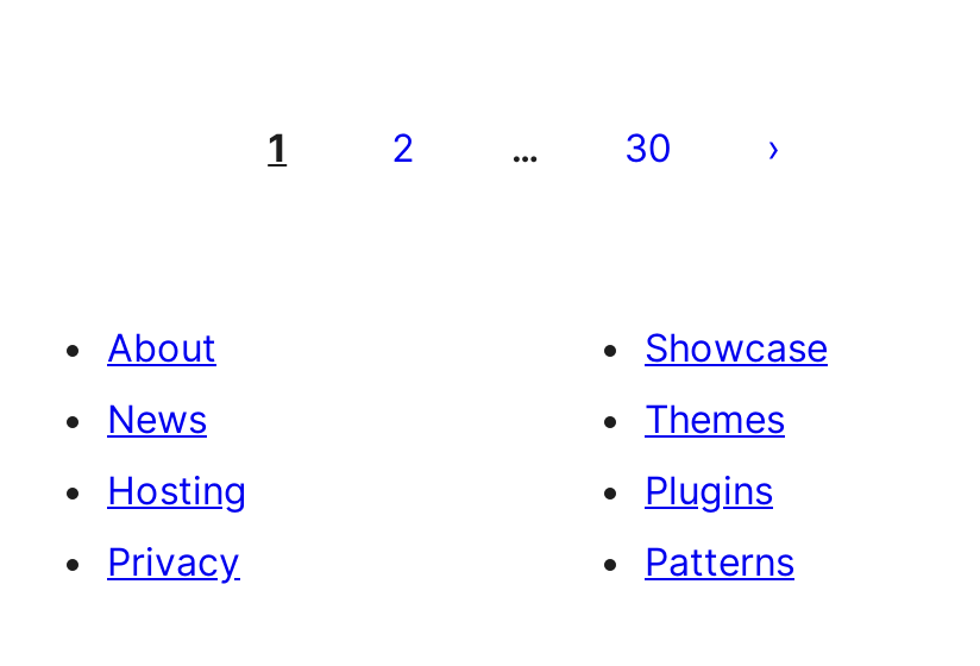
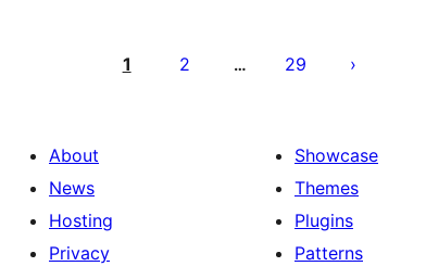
[624,124,672,171] 30 -> [285,53,307,75] 29

